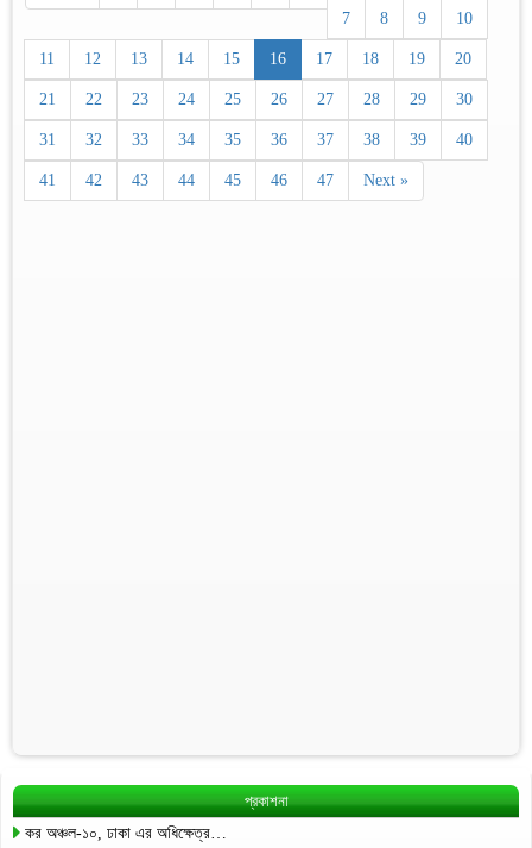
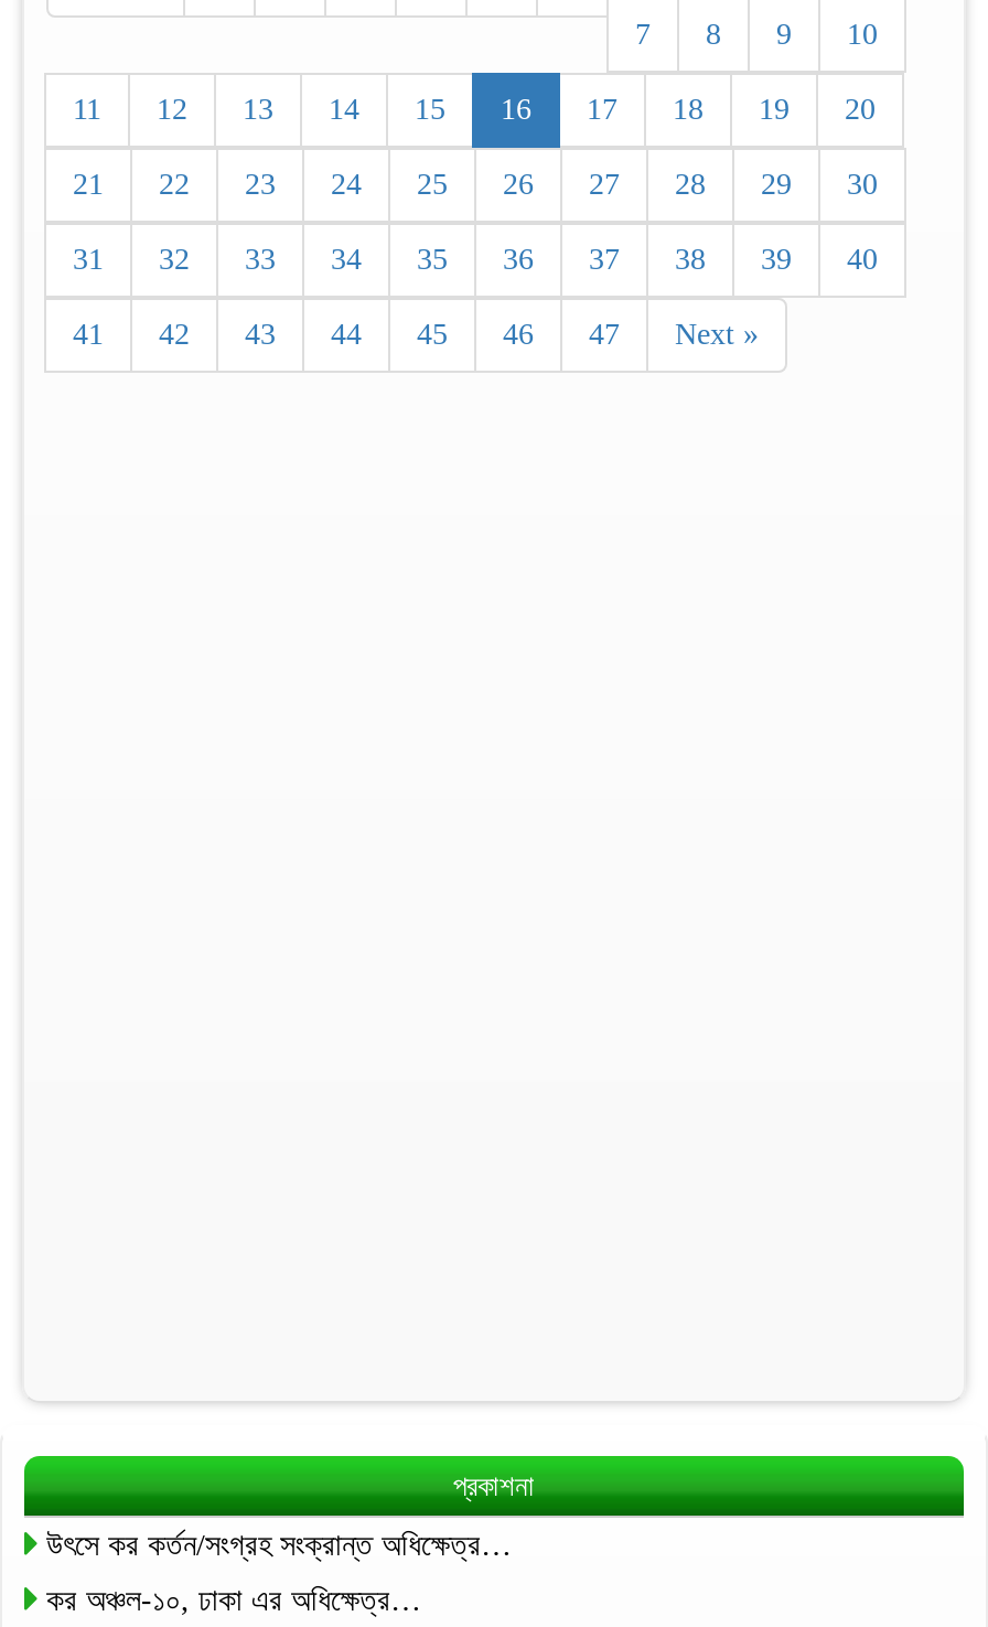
none -> [46,1528,512,1561] উৎসে কর কর্তন/সংগ্রহ সংক্রান্ত অধিক্ষেত্র…

